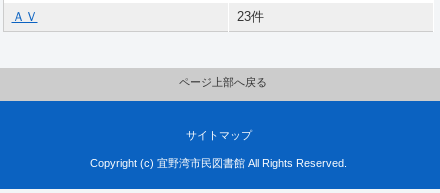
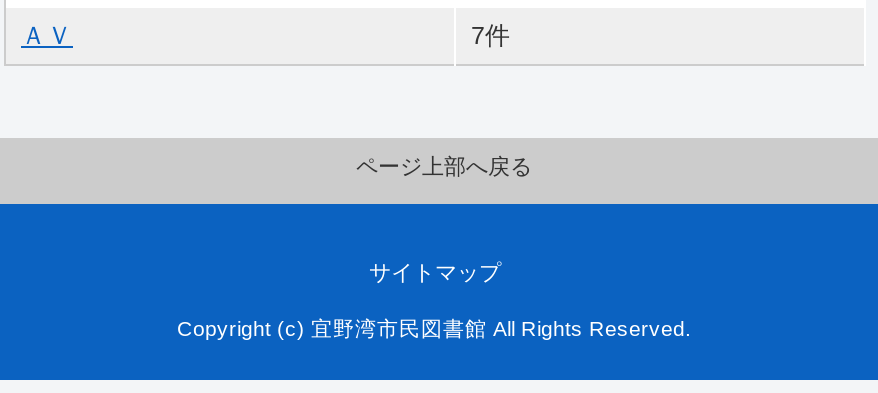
[236,9,263,23] 23件 -> [471,21,511,49] 7件

